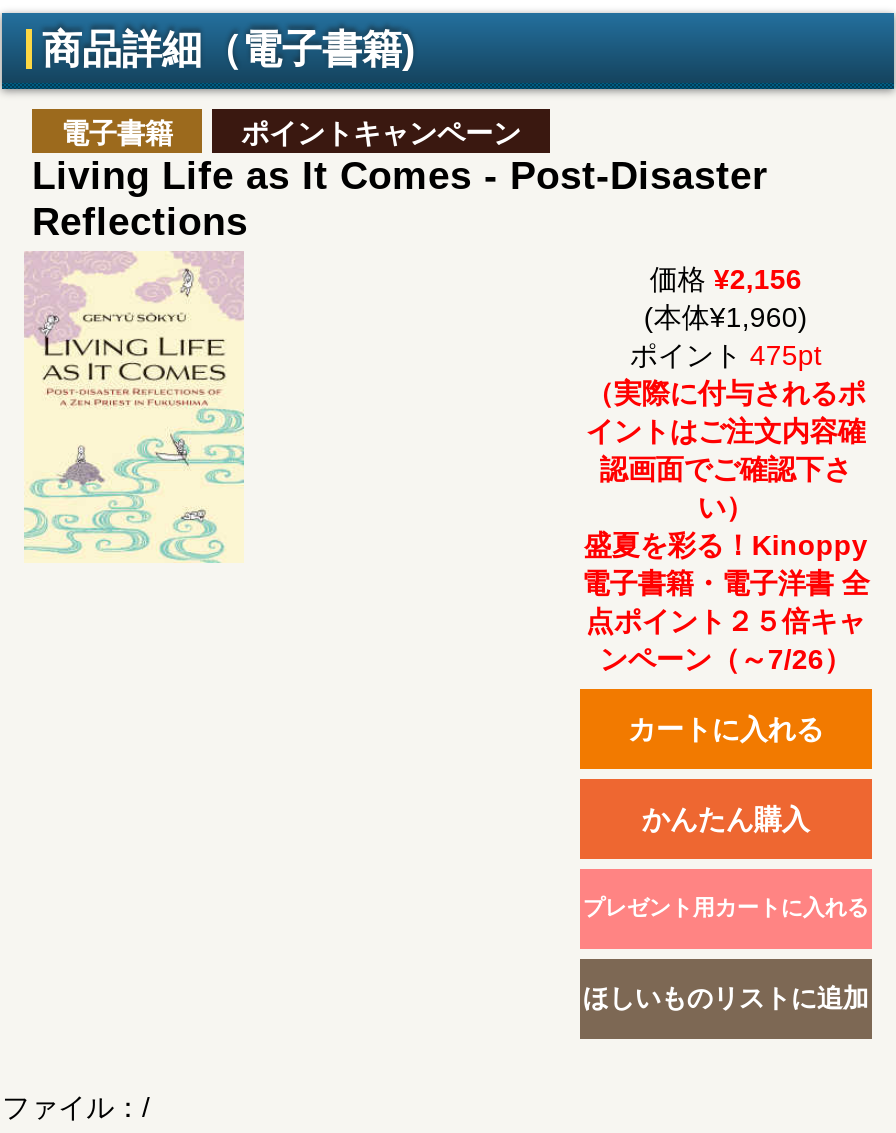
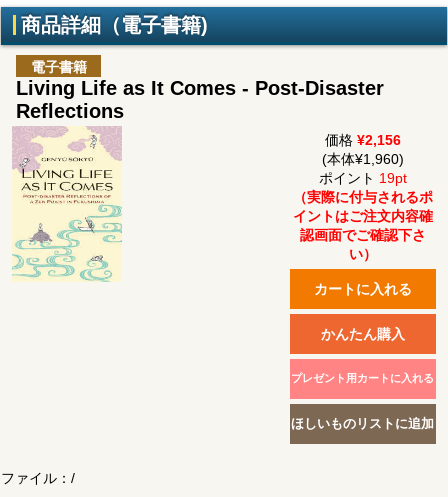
[241,117,521,149] ポイントキャンペーン -> none
[630,339,822,371] ポイント475pt -> [319,170,407,186] ポイント19pt
[582,529,870,675] 盛夏を彩る！Kinoppy | 電子書籍・電子洋書 全 | 点ポイント２５倍キャ | ンペーン（～7/26） -> none

